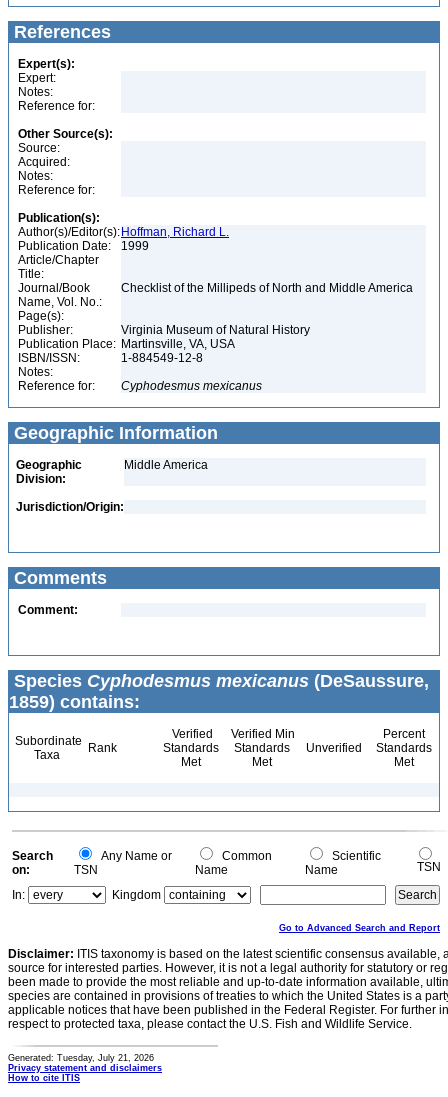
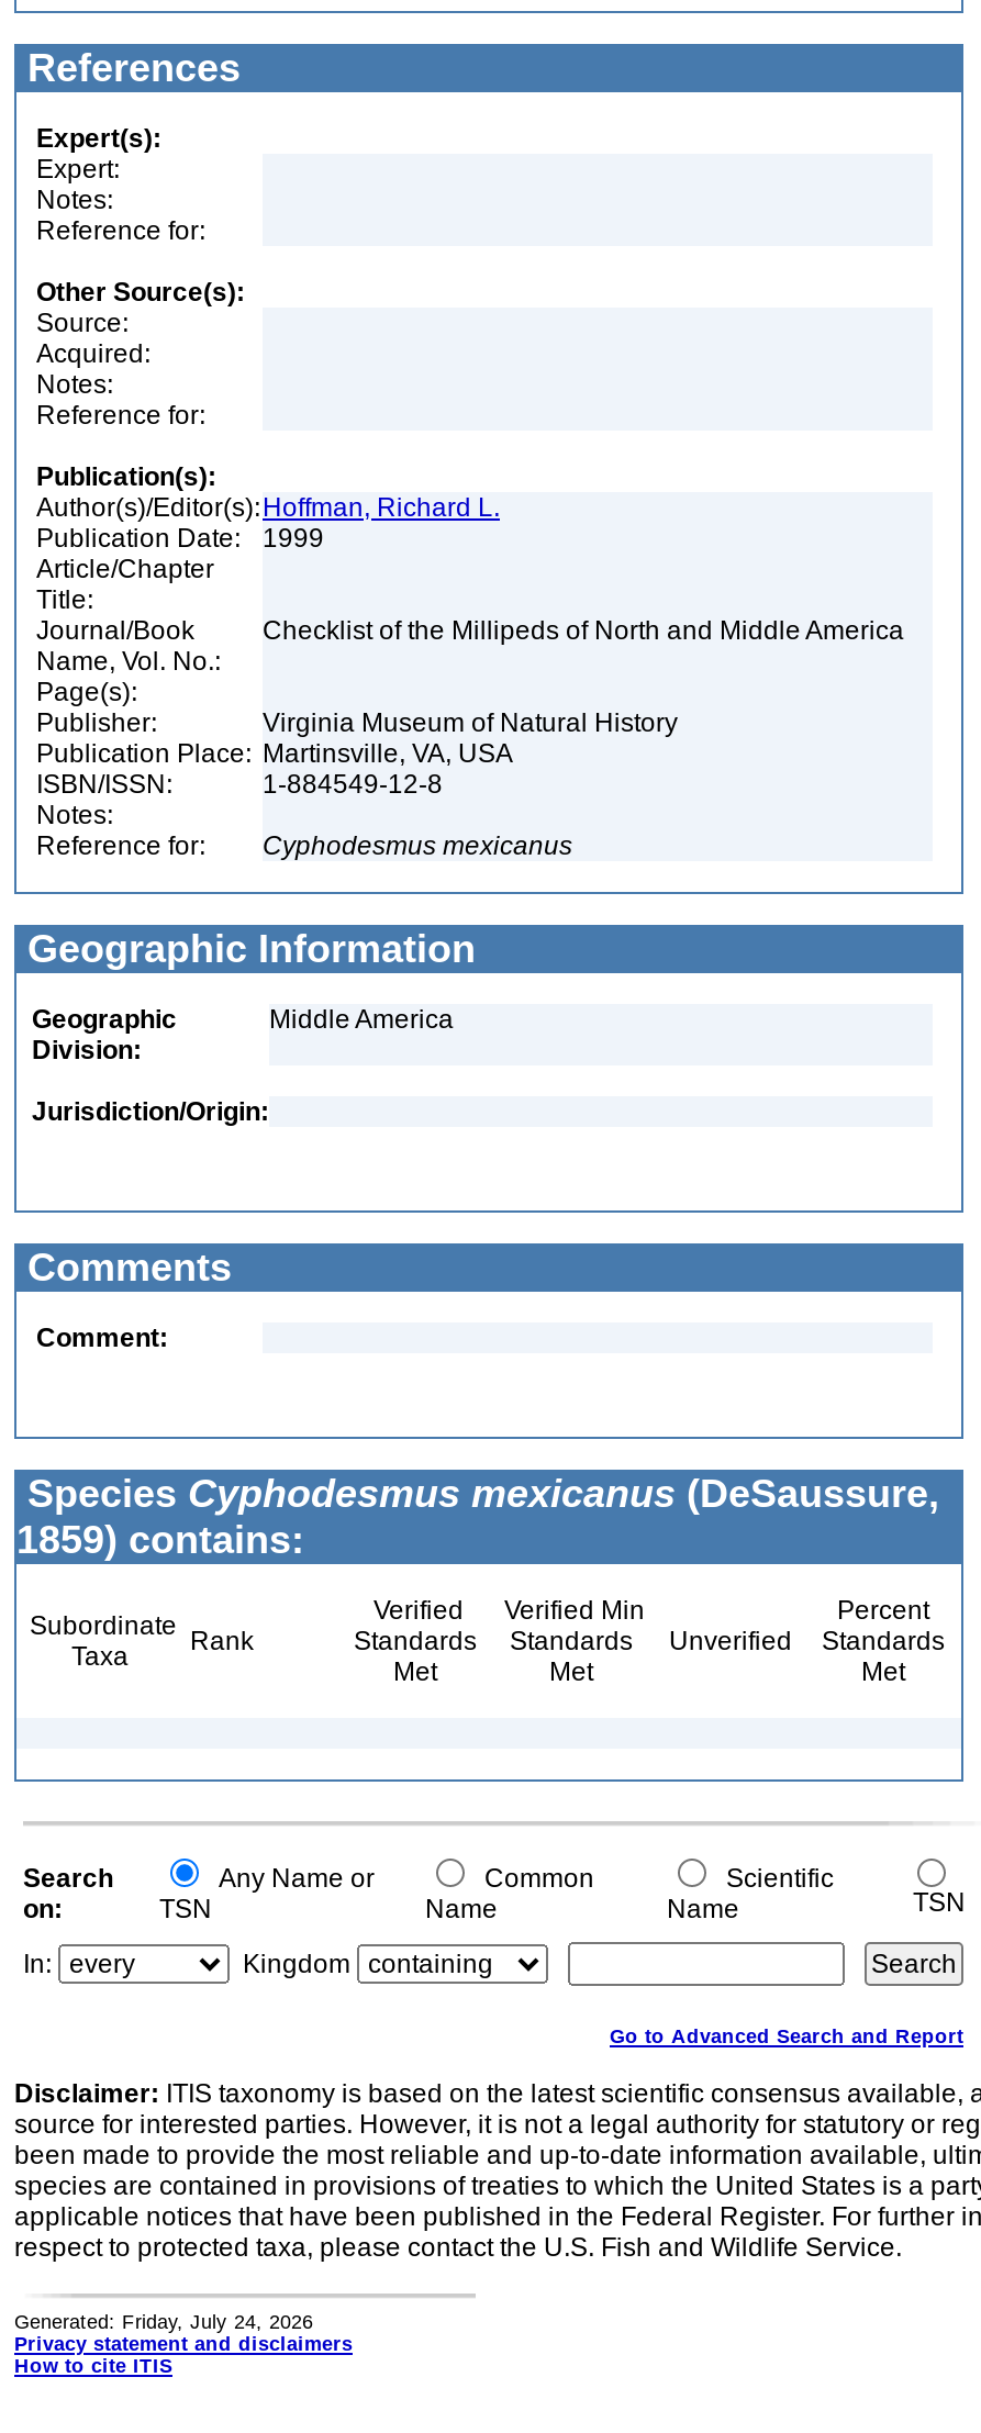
[8,1053,154,1063] Generated: Tuesday, July 21, 2026 -> [14,2311,313,2333] Generated: Friday, July 24, 2026

